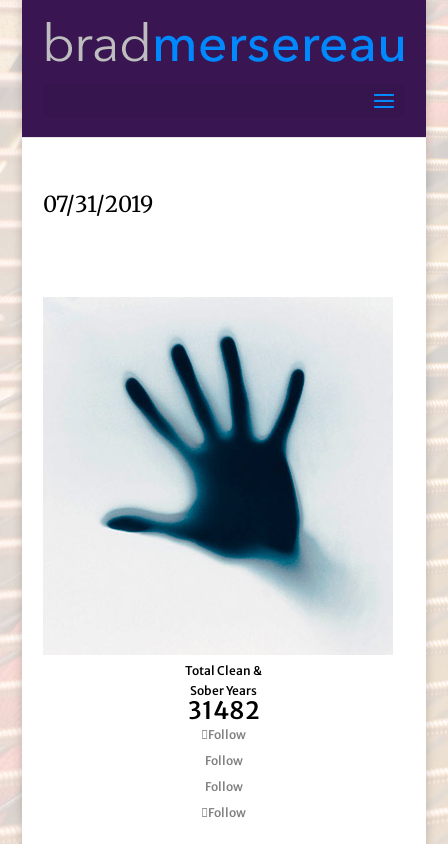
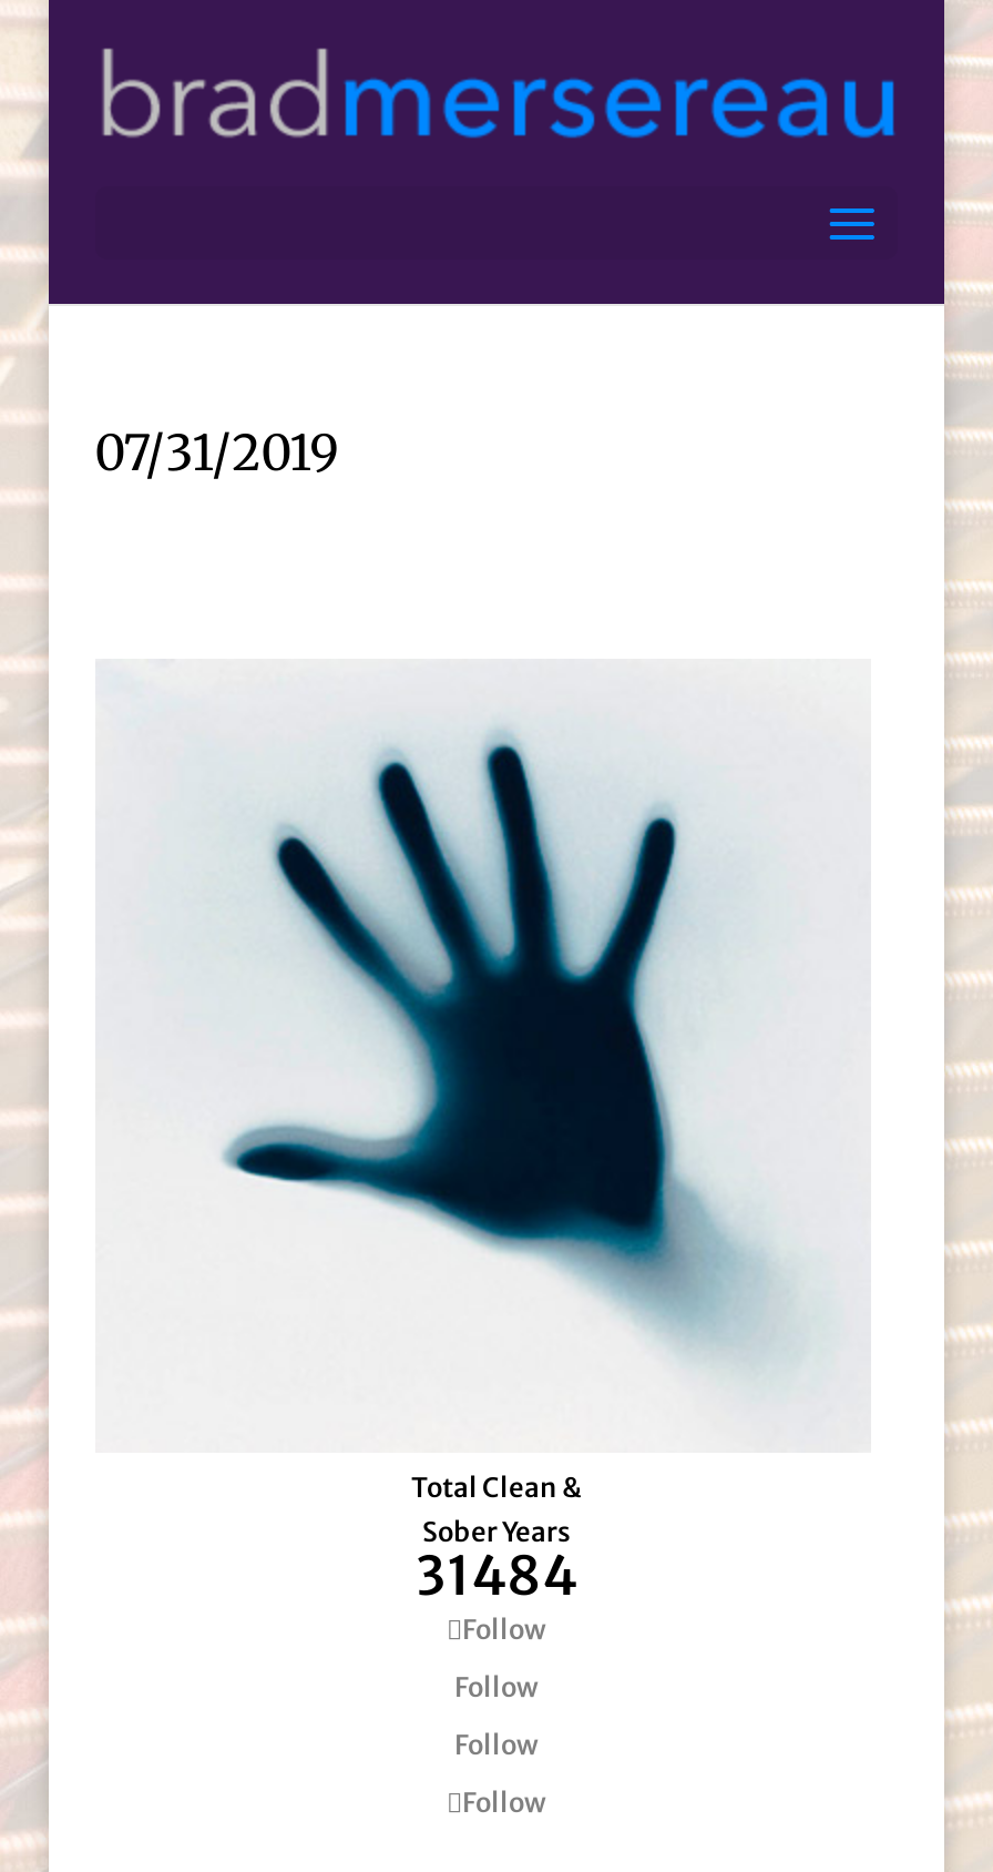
[188,695,260,726] 31482 -> [416,1542,577,1610] 31484

